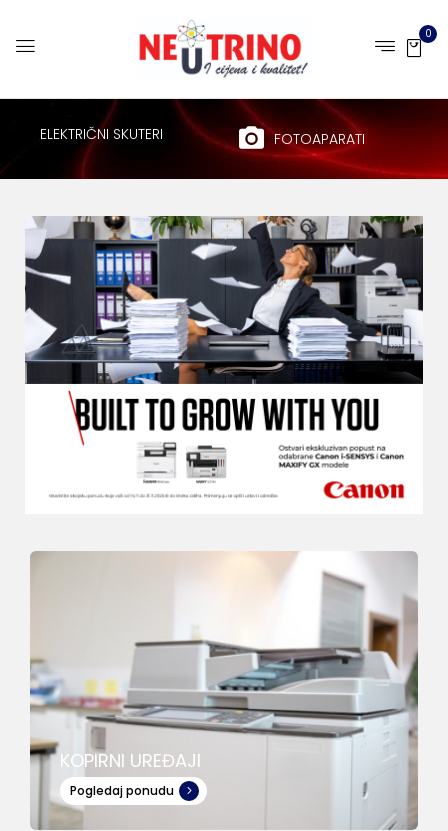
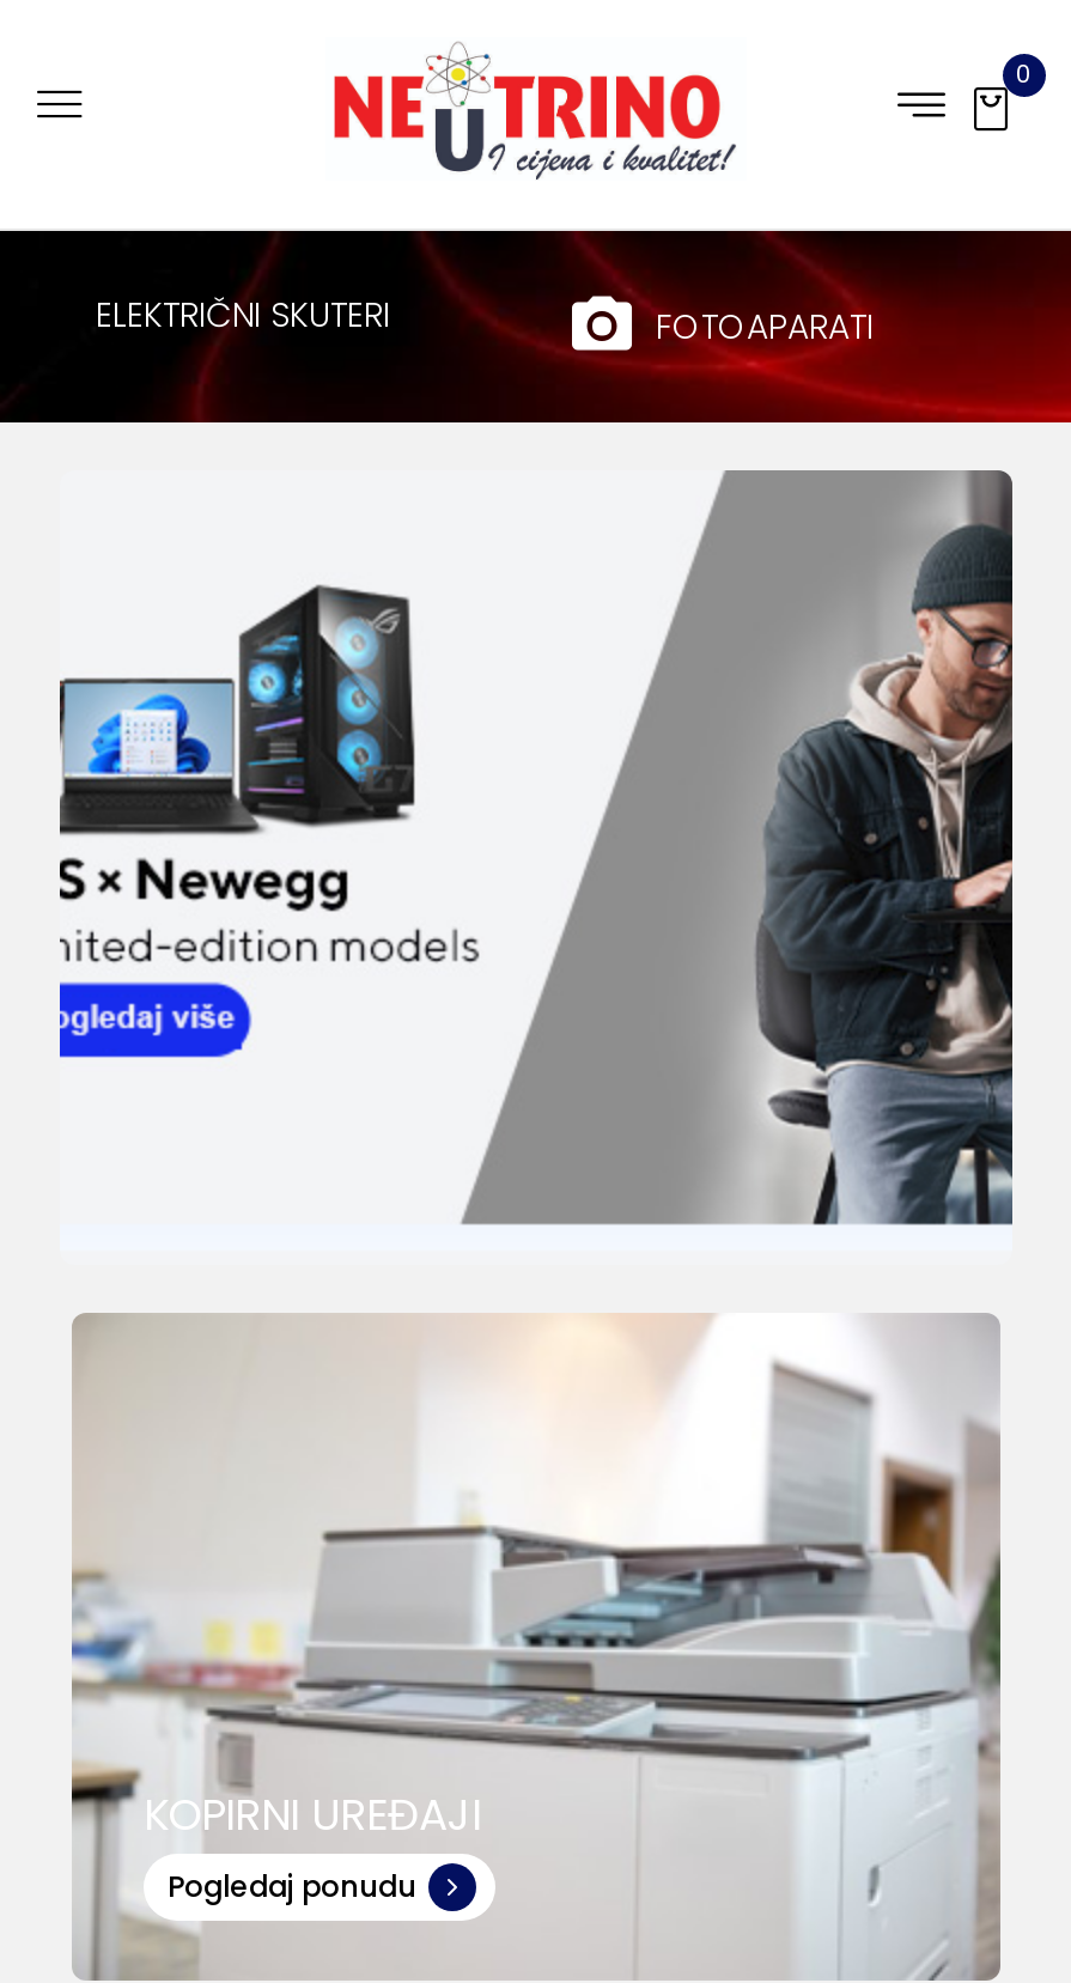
[24,199,424,514] [image] -> [57,468,1015,1227] [image]

